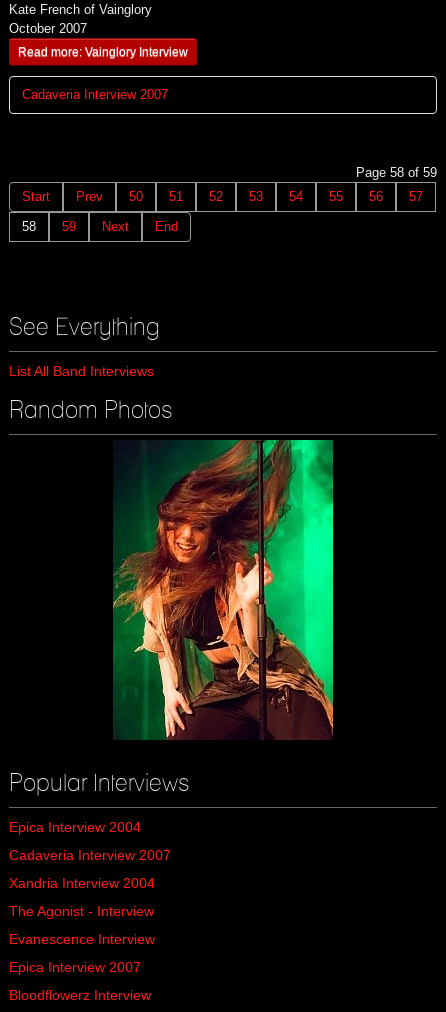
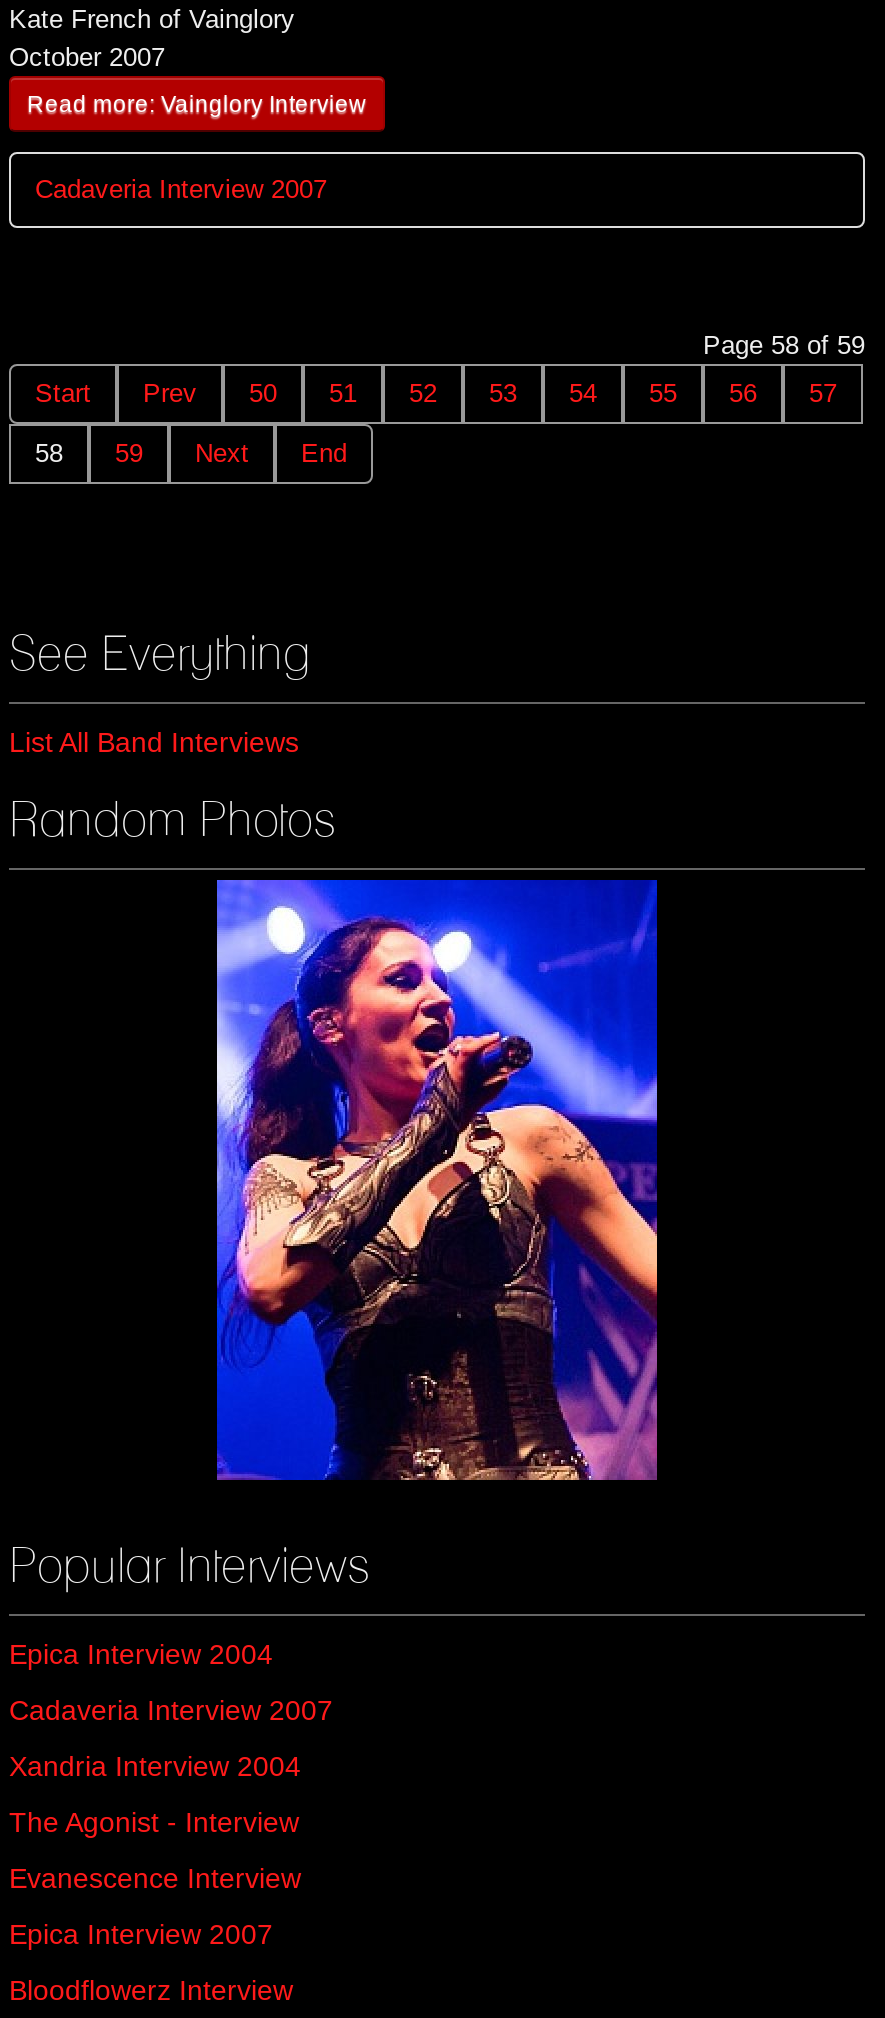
[112,439,334,740] [image] -> [215,878,659,1482] [image]

